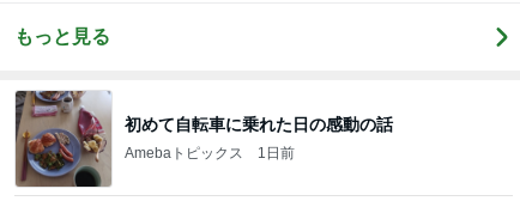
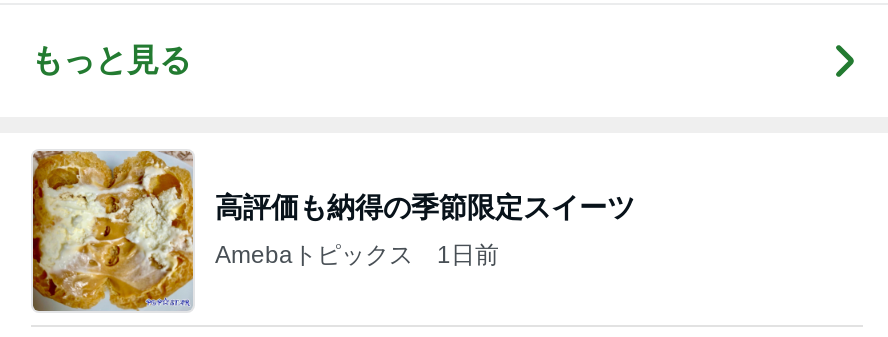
[14,90,393,188] [image] | 初めて自転車に乗れた日の感動の話 -> [31,149,635,313] [image] | 高評価も納得の季節限定スイーツ

